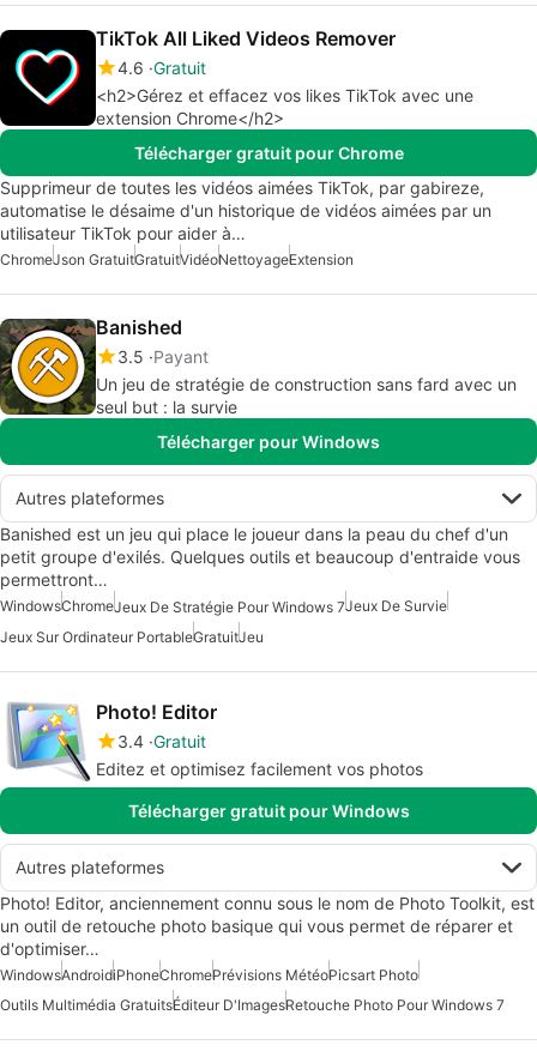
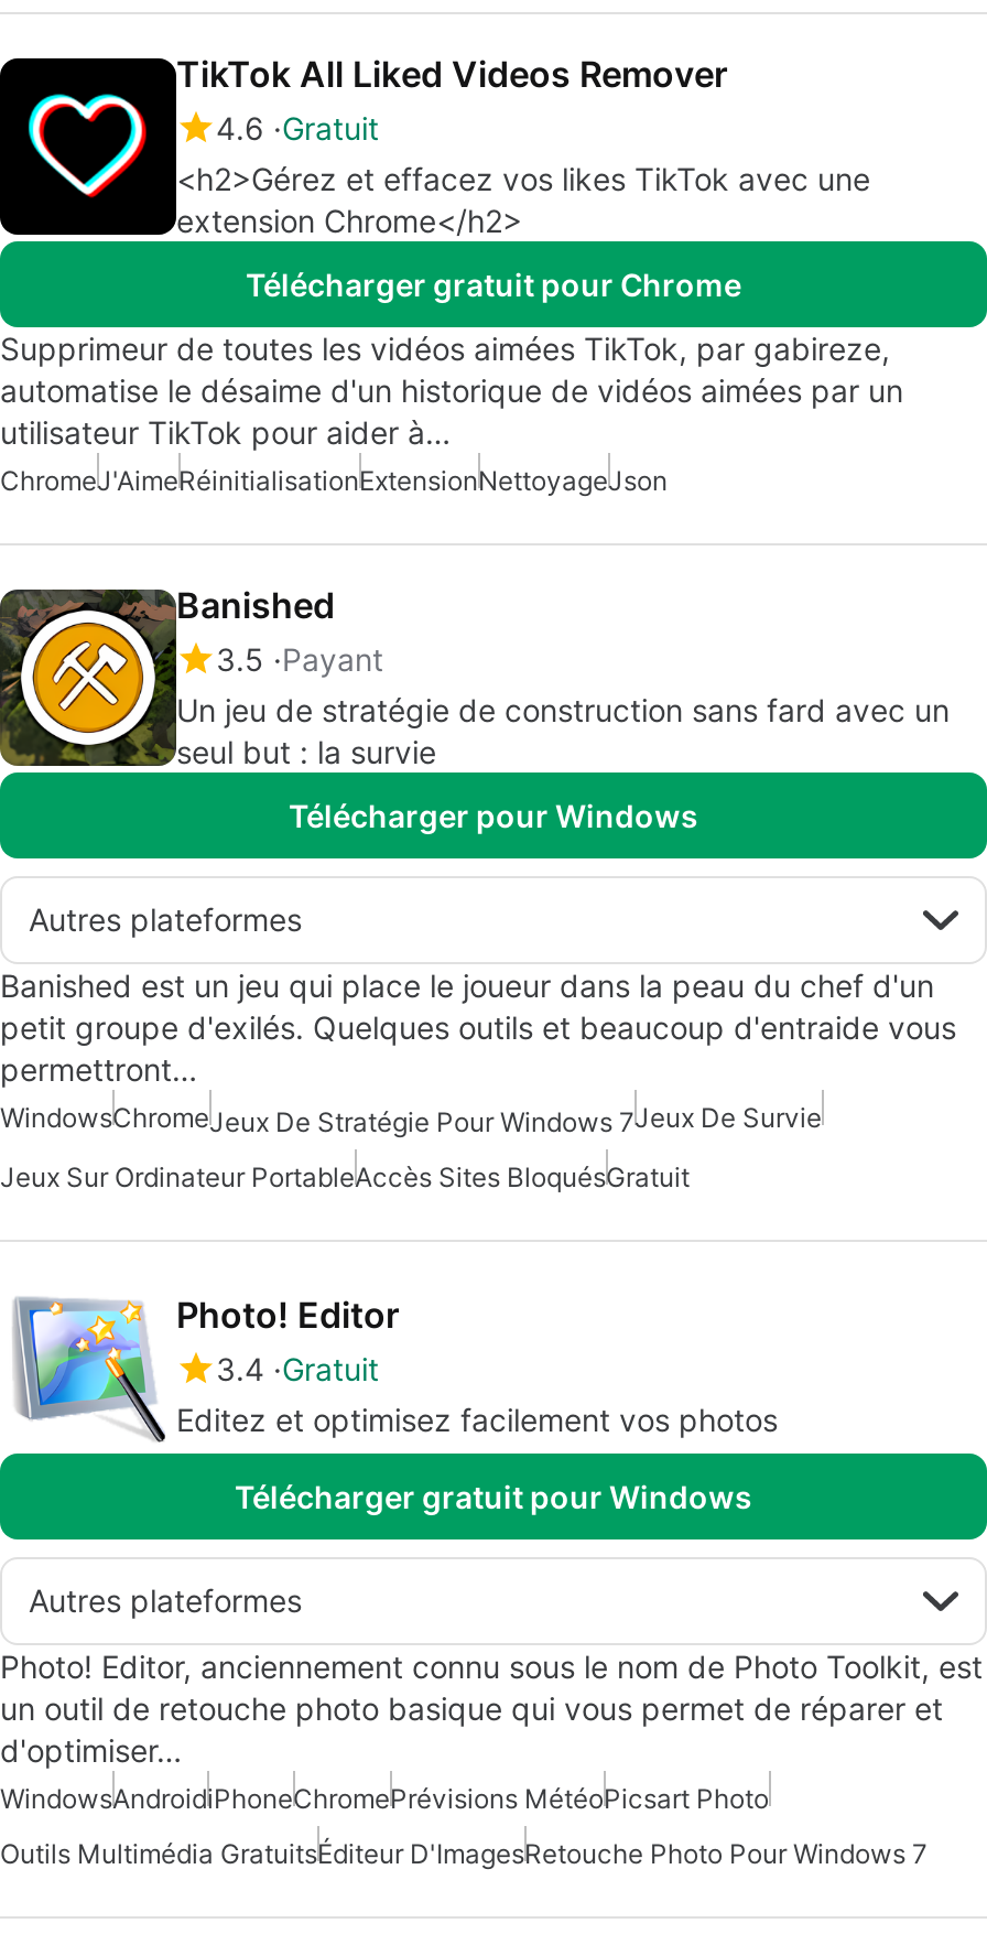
[0,251,354,269] ChromeJson GratuitGratuitVidéoNettoyageExtension -> [0,464,668,497] ChromeJ'AimeRéinitialisationExtensionNettoyageJson
[0,628,264,646] Jeux Sur Ordinateur PortableGratuitJeu -> [0,1159,690,1192] Jeux Sur Ordinateur PortableAccès Sites BloquésGratuit

